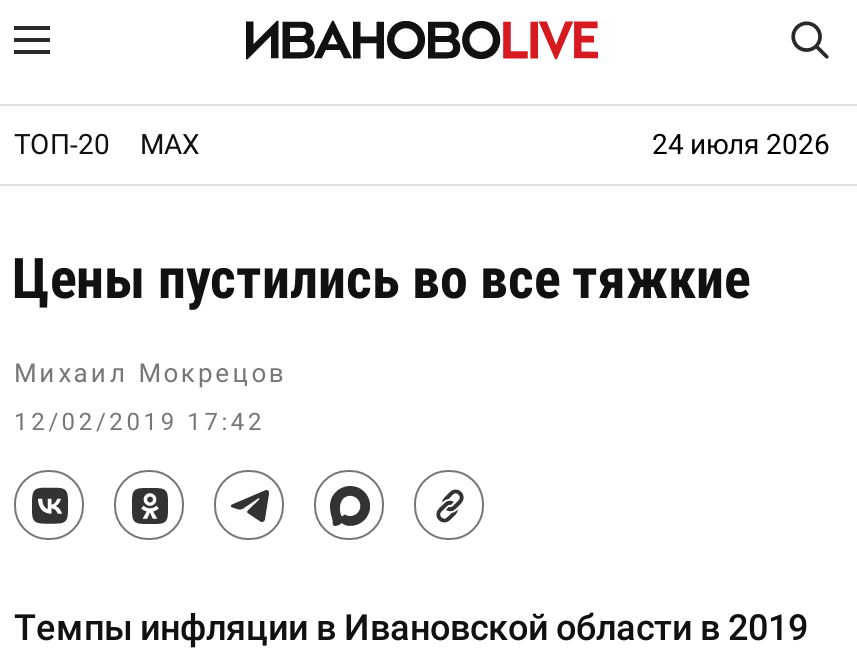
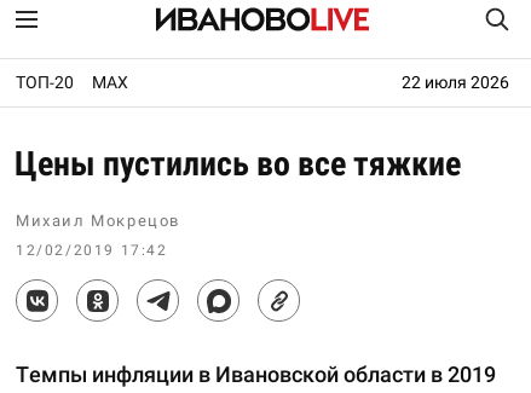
[652,128,830,160] 24 июля 2026 -> [402,73,509,92] 22 июля 2026

